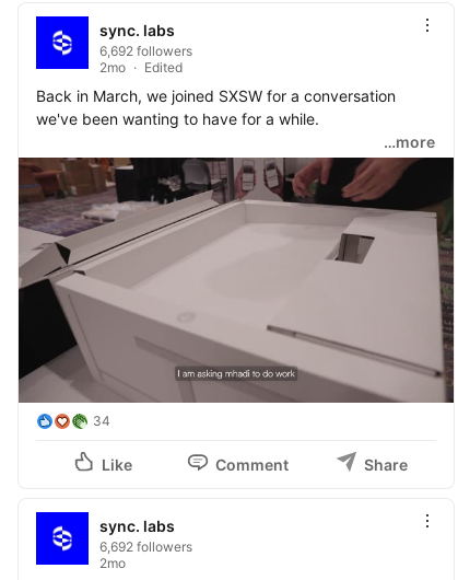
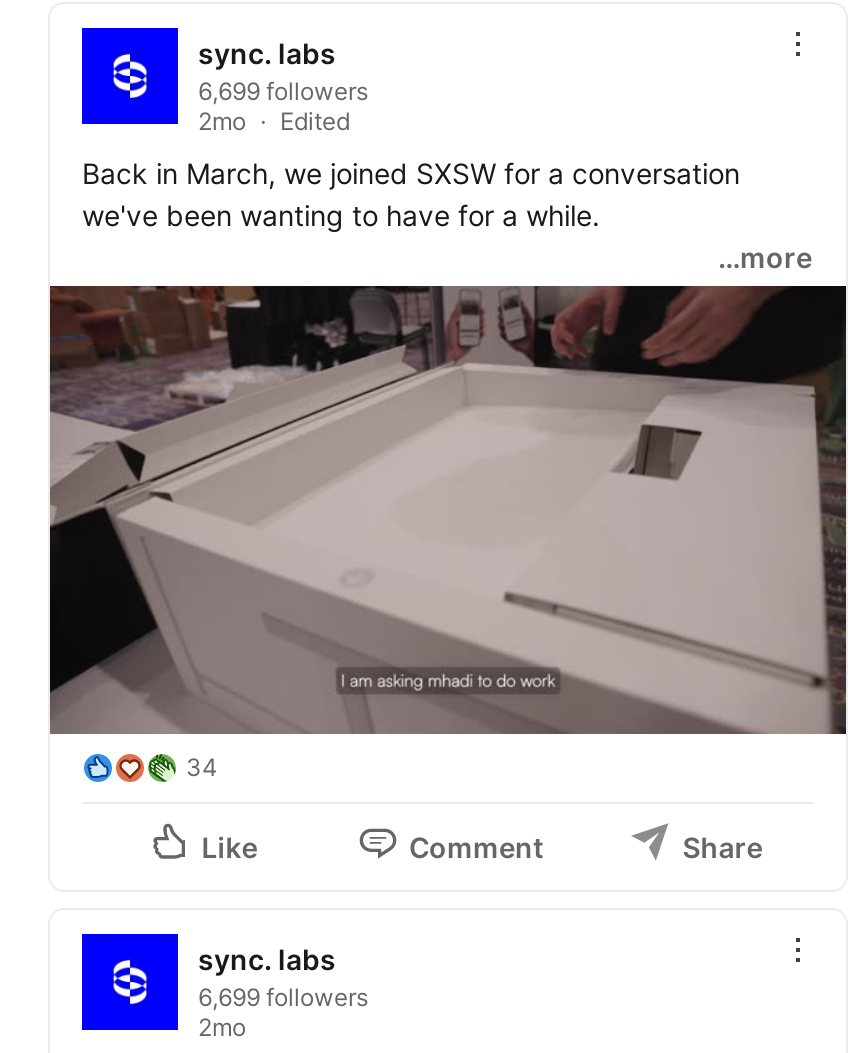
[99,42,192,59] 6,692 followers -> [198,76,368,106] 6,699 followers
[99,538,192,555] 6,692 followers -> [198,981,368,1011] 6,699 followers

